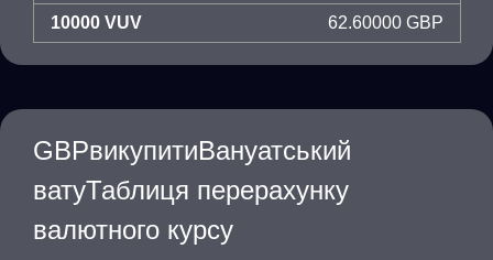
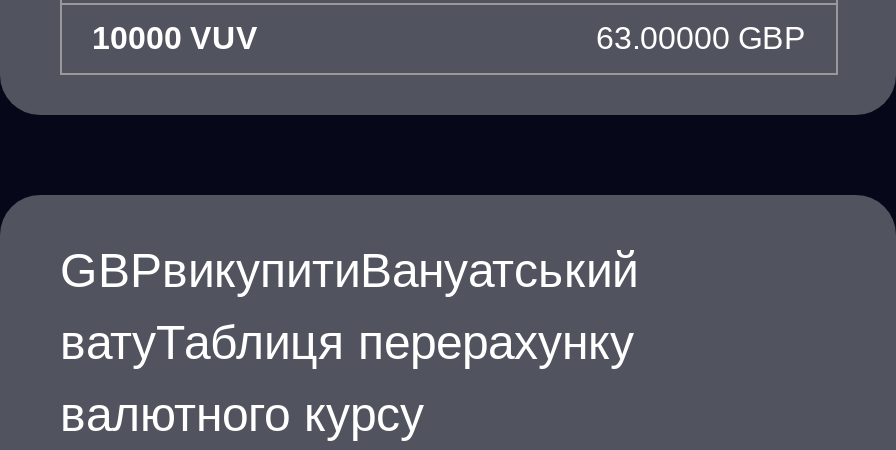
[328,13,443,32] 62.60000 GBP -> [596,21,806,55] 63.00000 GBP

